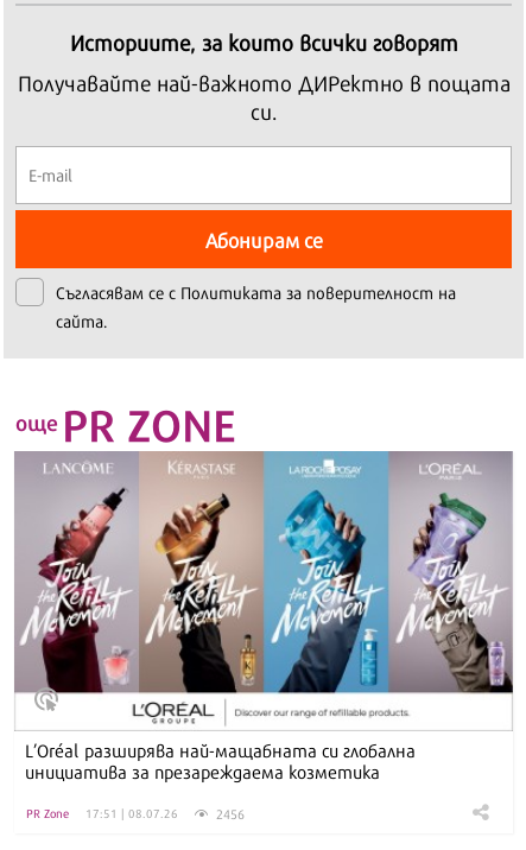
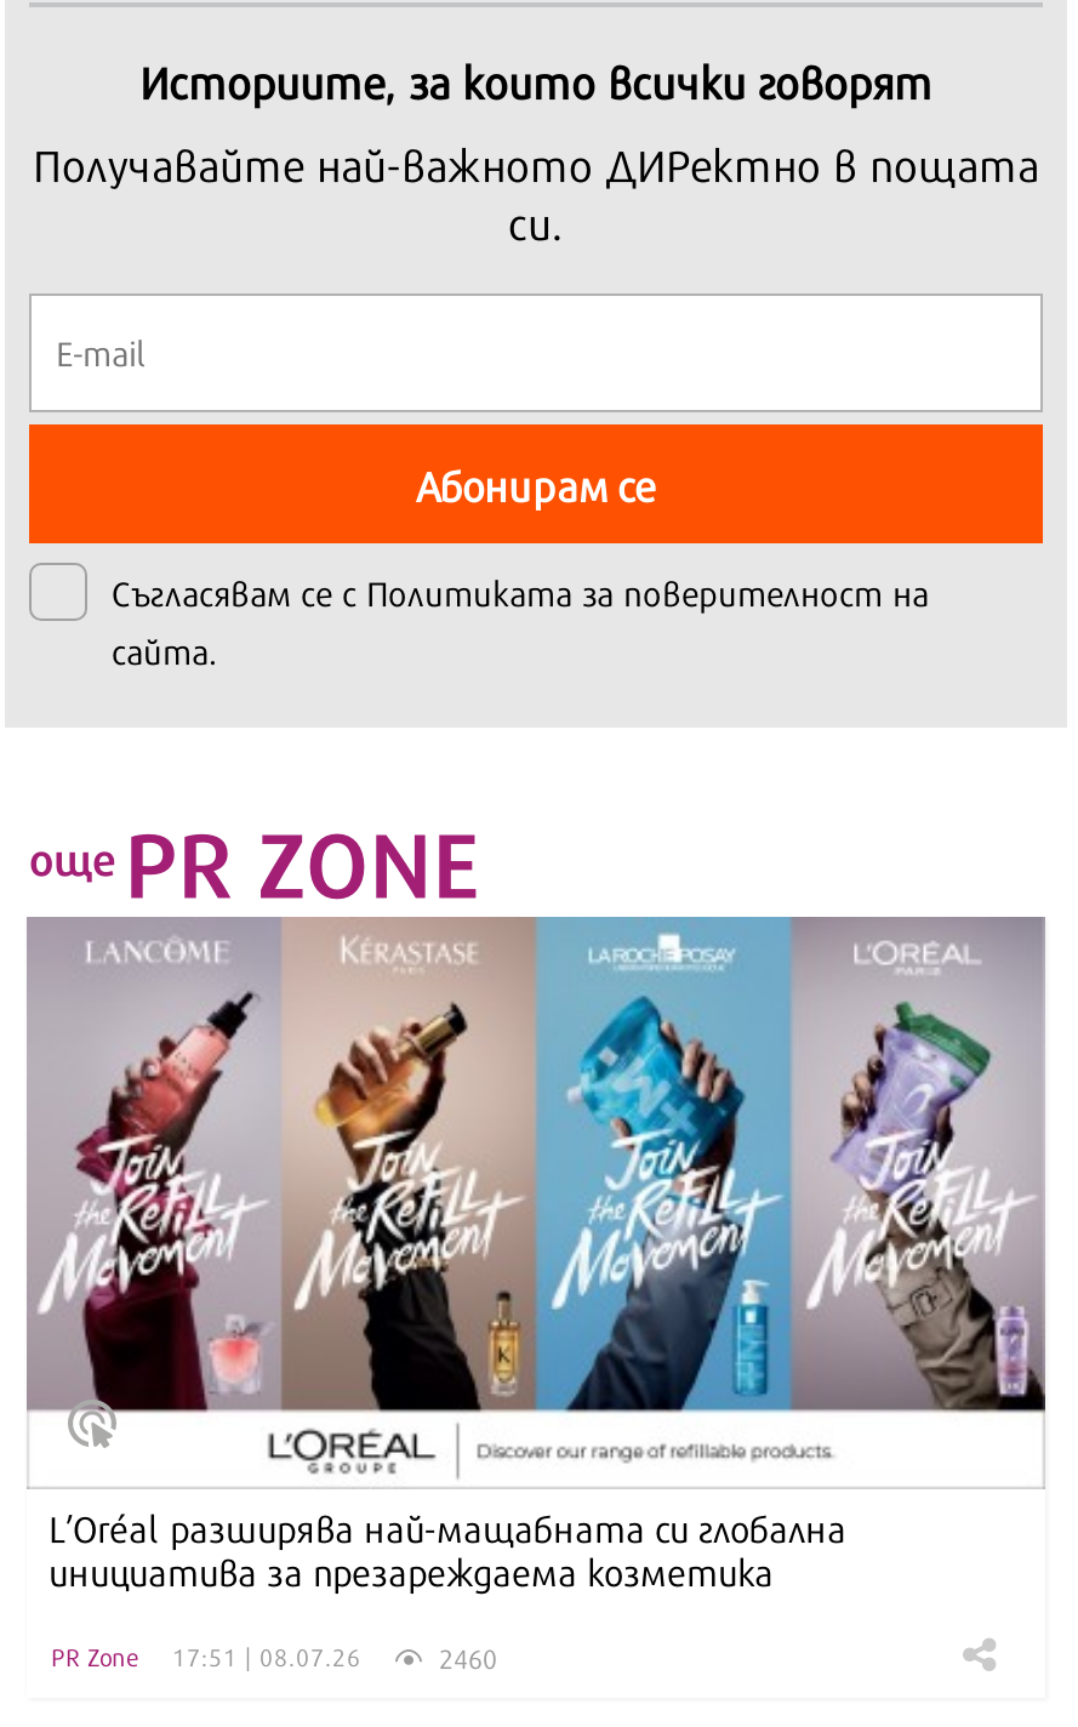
[213,803,245,822] 2456 -> [432,1637,497,1676] 2460

